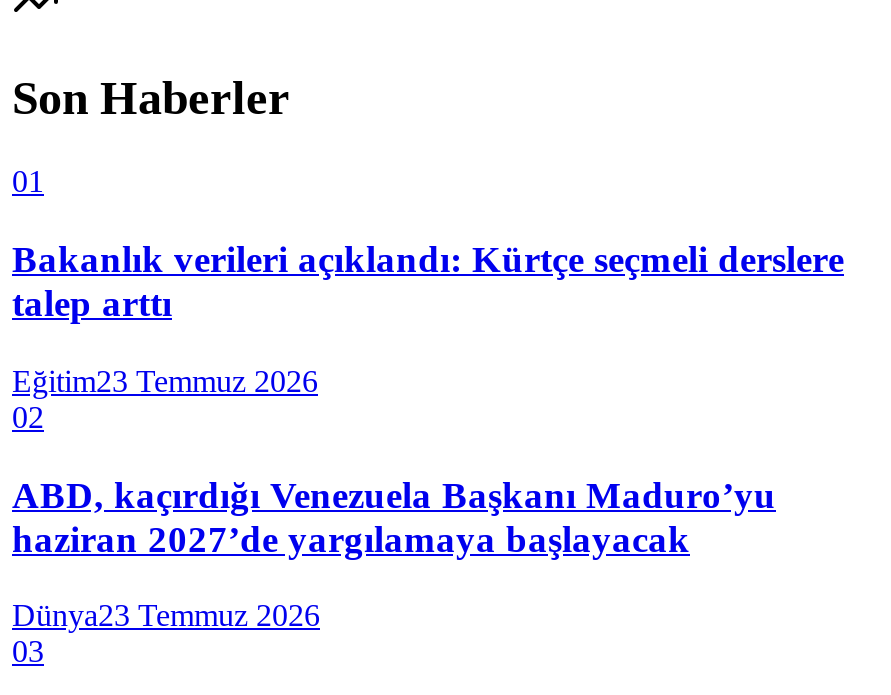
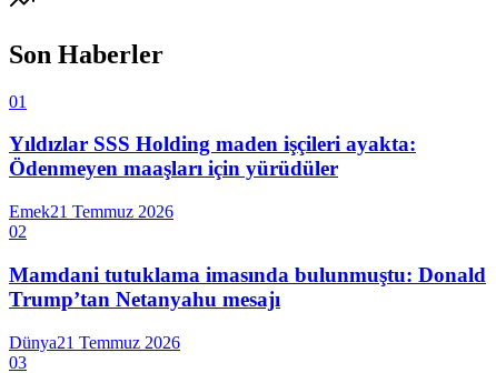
[12,239,844,325] Bakanlık verileri açıklandı: Kürtçe seçmeli derslere | talep arttı -> [9,133,416,180] Yıldızlar SSS Holding maden işçileri ayakta: | Ödenmeyen maaşları için yürüdüler
[12,364,318,398] Eğitim23 Temmuz 2026 -> [9,202,173,221] Emek21 Temmuz 2026
[12,474,776,560] ABD, kaçırdığı Venezuela Başkanı Maduro’yu | haziran 2027’de yargılamaya başlayacak -> [9,263,486,311] Mamdani tutuklama imasında bulunmuştu: Donald | Trump’tan Netanyahu mesajı
[12,599,320,633] Dünya23 Temmuz 2026 -> [9,333,180,351] Dünya21 Temmuz 2026

